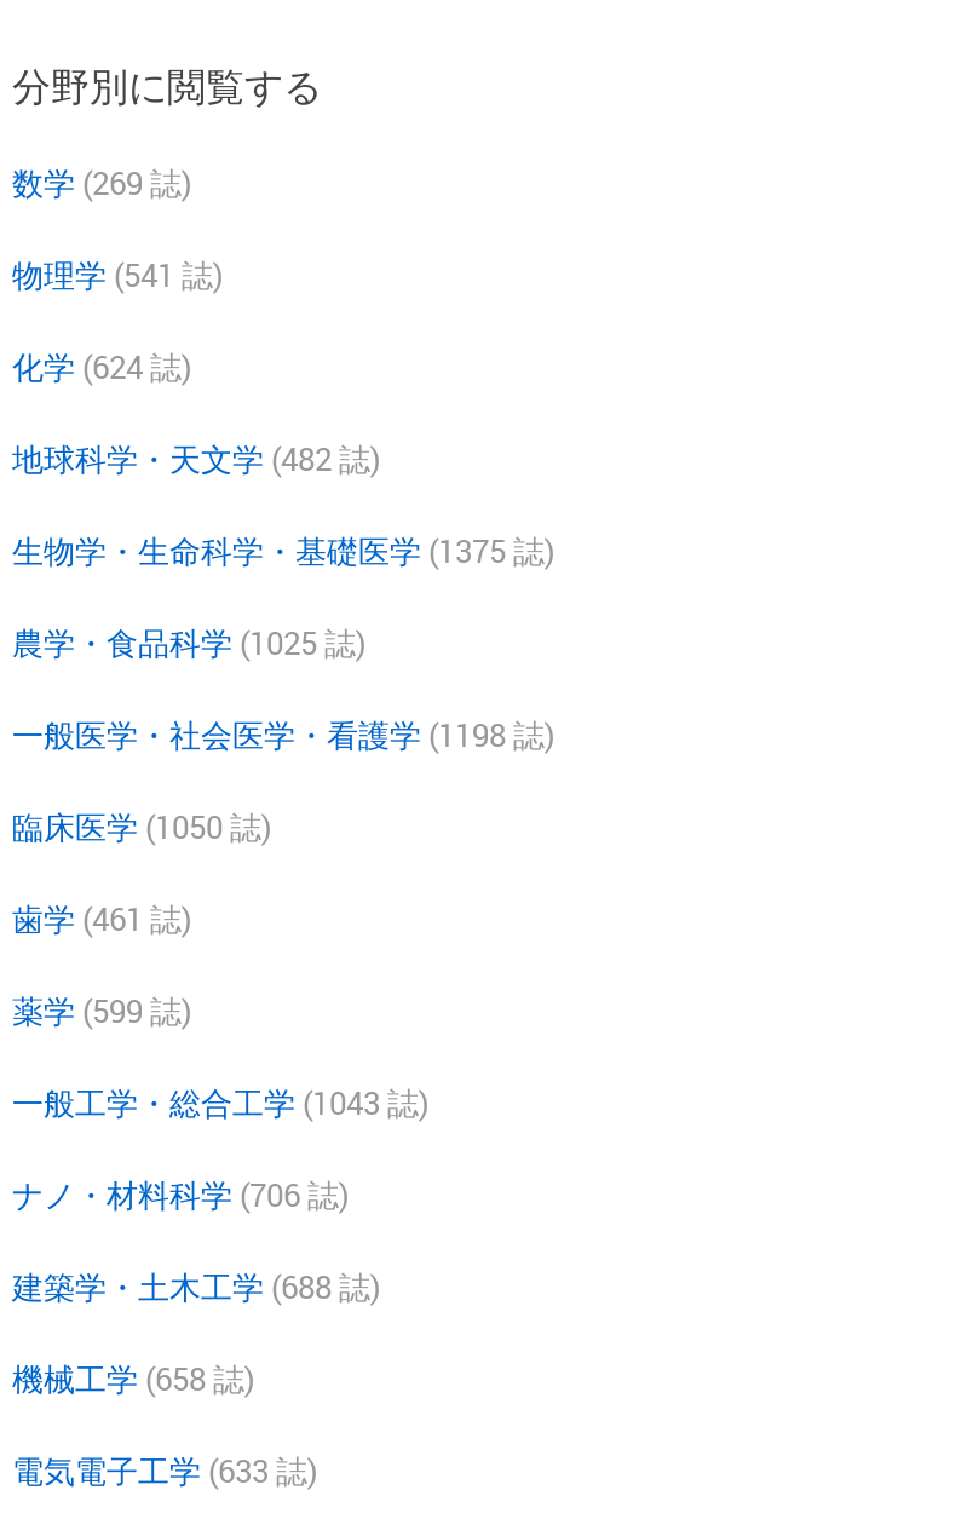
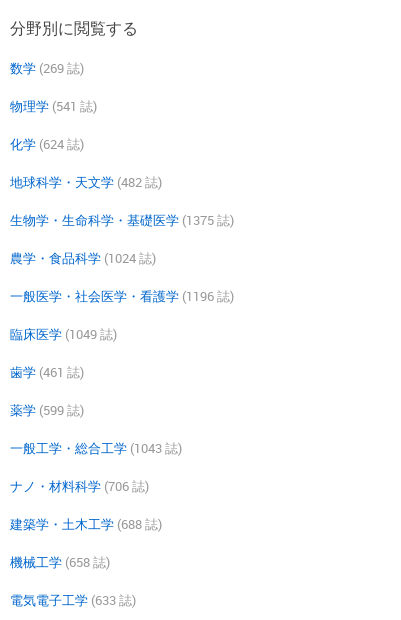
[12,621,365,664] 農学・食品科学 (1025 誌) -> [10,249,156,267] 農学・食品科学 (1024 誌)
[12,713,554,756] 一般医学・社会医学・看護学 (1198 誌) -> [10,287,234,305] 一般医学・社会医学・看護学 (1196 誌)
[12,805,271,848] 臨床医学 (1050 誌) -> [10,325,117,343] 臨床医学 (1049 誌)

